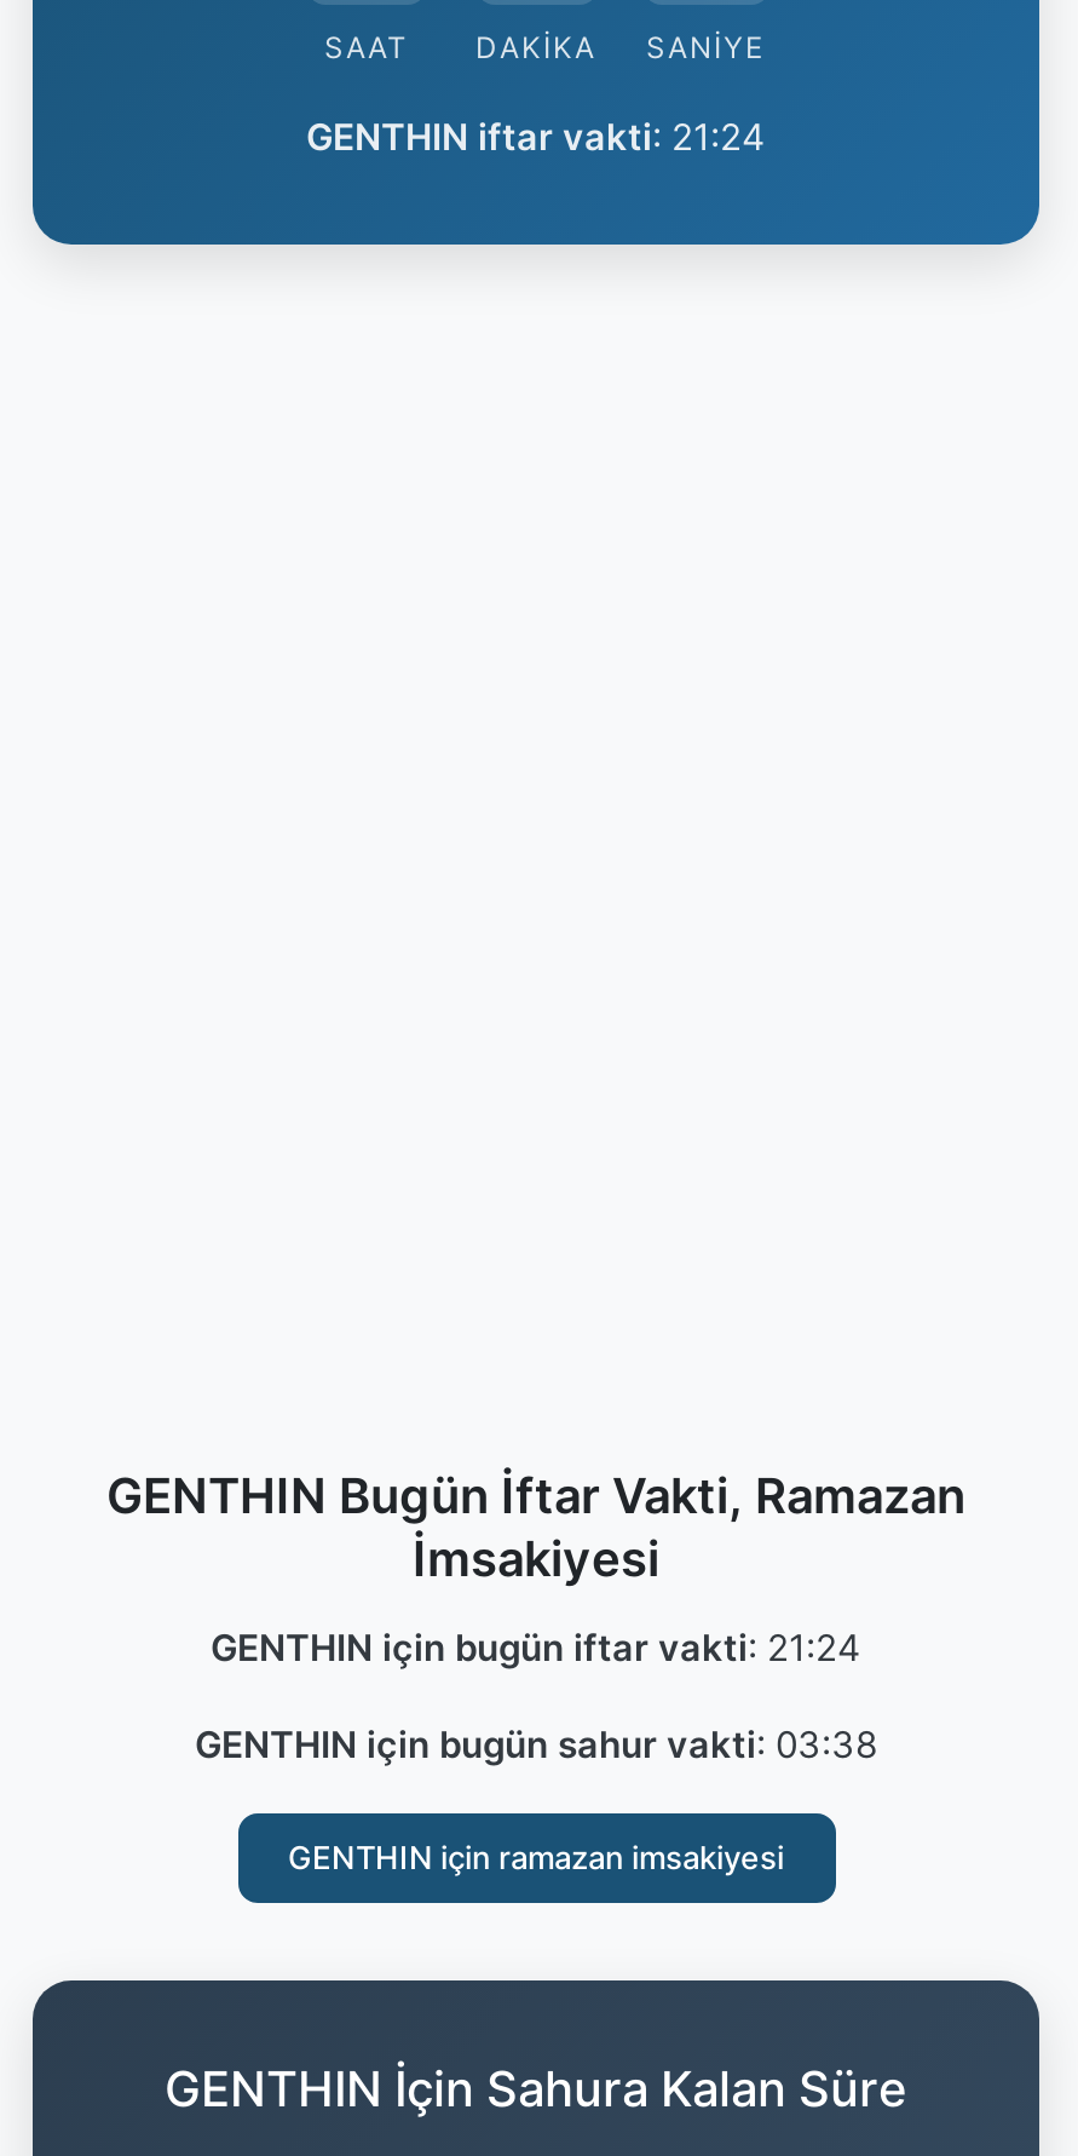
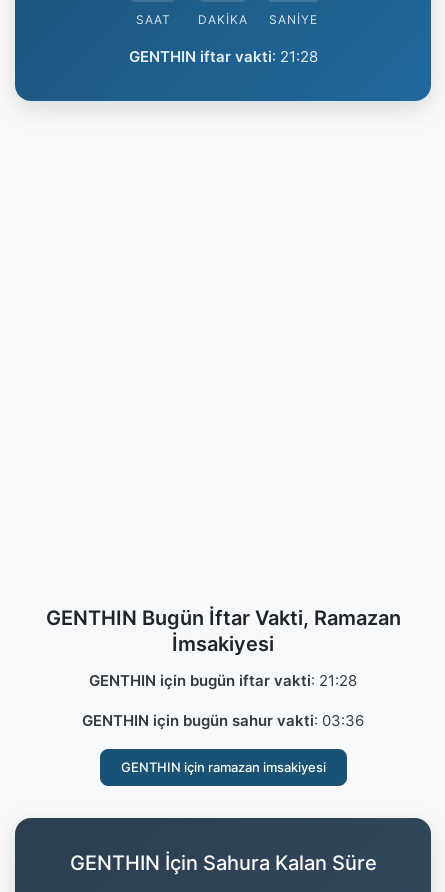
[306,114,766,160] GENTHIN iftar vakti: 21:24 -> [128,47,317,66] GENTHIN iftar vakti: 21:28
[211,1625,861,1671] GENTHIN için bugün iftar vakti: 21:24 -> [89,671,357,690] GENTHIN için bugün iftar vakti: 21:28
[195,1721,877,1767] GENTHIN için bugün sahur vakti: 03:38 -> [82,711,364,730] GENTHIN için bugün sahur vakti: 03:36

